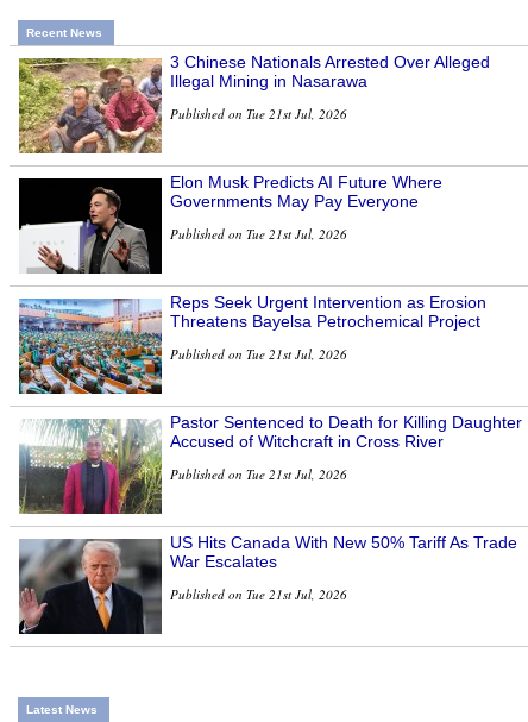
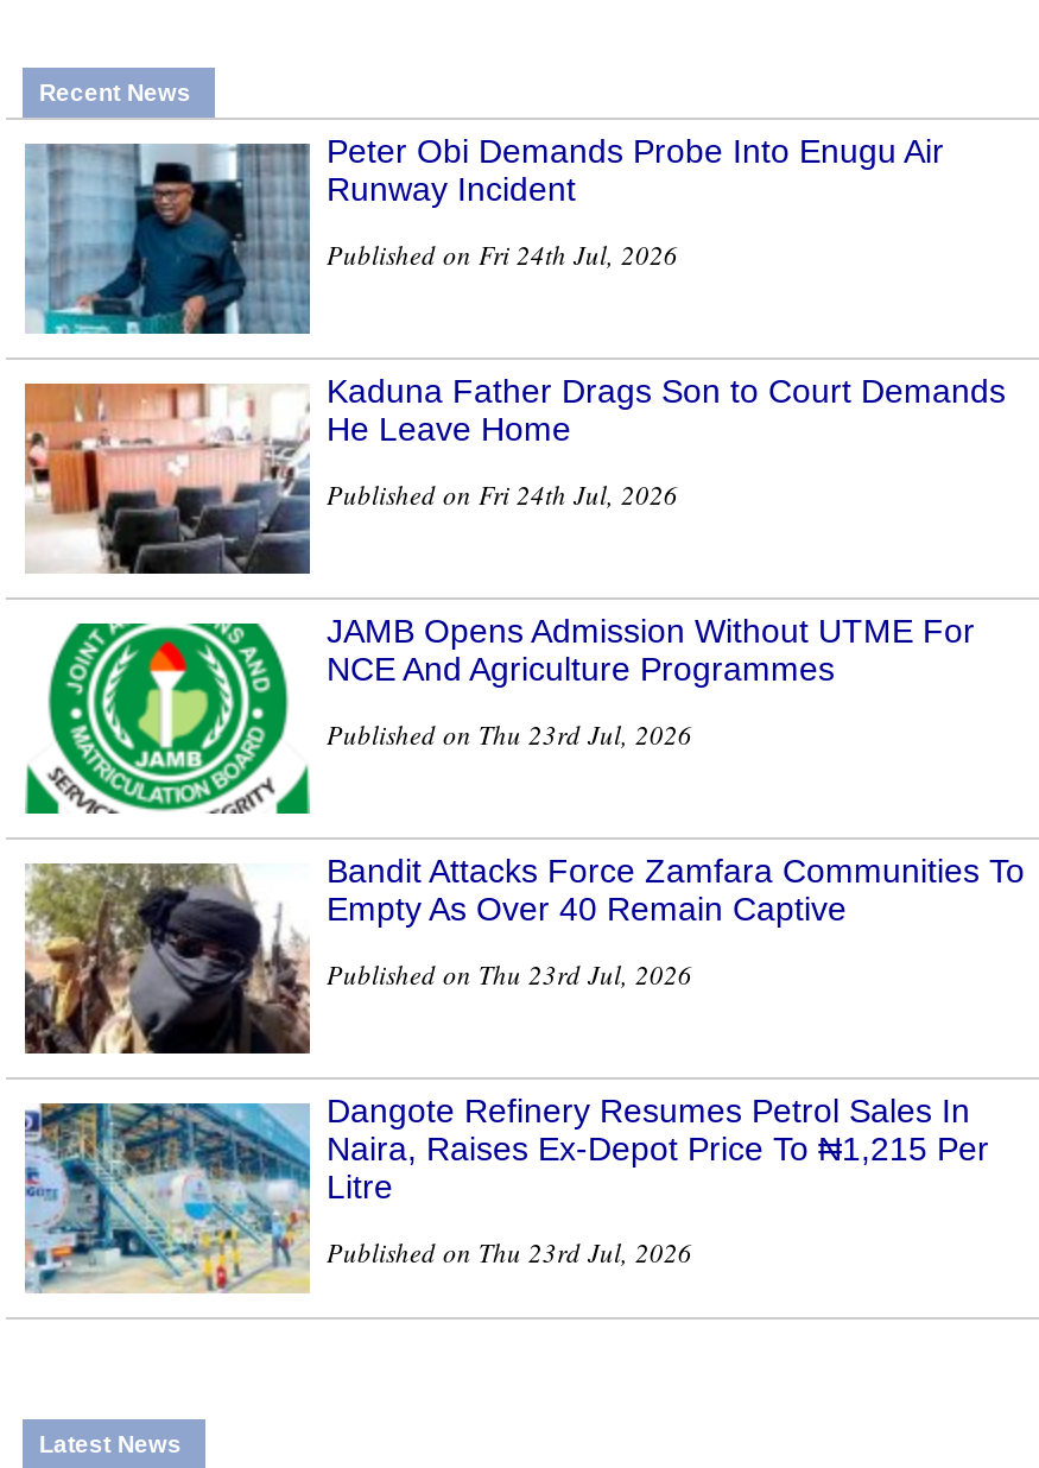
[18,52,490,155] [image] | 3 Chinese Nationals Arrested Over Alleged | Illegal Mining in Nasarawa -> [23,131,944,336] [image] | Peter Obi Demands Probe Into Enugu Air | Runway Incident
[170,104,347,122] Published on Tue 21st Jul, 2026 -> [327,235,678,271] Published on Fri 24th Jul, 2026
[18,172,442,274] [image] | Elon Musk Predicts AI Future Where | Governments May Pay Everyone -> [23,371,1006,574] [image] | Kaduna Father Drags Son to Court Demands | He Leave Home
[170,224,347,242] Published on Tue 21st Jul, 2026 -> [327,475,678,511] Published on Fri 24th Jul, 2026
[18,292,486,395] [image] | Reps Seek Urgent Intervention as Erosion | Threatens Bayelsa Petrochemical Project -> [25,610,975,816] [image] | JAMB Opens Admission Without UTME For | NCE And Agriculture Programmes
[170,344,347,362] Published on Tue 21st Jul, 2026 -> [327,715,692,751] Published on Thu 23rd Jul, 2026
[19,412,522,515] [image] | Pastor Sentenced to Death for Killing Daughter | Accused of Witchcraft in Cross River -> [25,850,1025,1056] [image] | Bandit Attacks Force Zamfara Communities To | Empty As Over 40 Remain Captive
[170,464,347,482] Published on Tue 21st Jul, 2026 -> [327,955,692,991] Published on Thu 23rd Jul, 2026
[19,532,517,635] [image] | US Hits Canada With New 50% Tariff As Trade | War Escalates -> [25,1090,989,1293] [image] | Dangote Refinery Resumes Petrol Sales In | Naira, Raises Ex-Depot Price To ₦1,215 Per | Litre
[170,585,347,602] Published on Tue 21st Jul, 2026 -> [327,1233,692,1268] Published on Thu 23rd Jul, 2026

